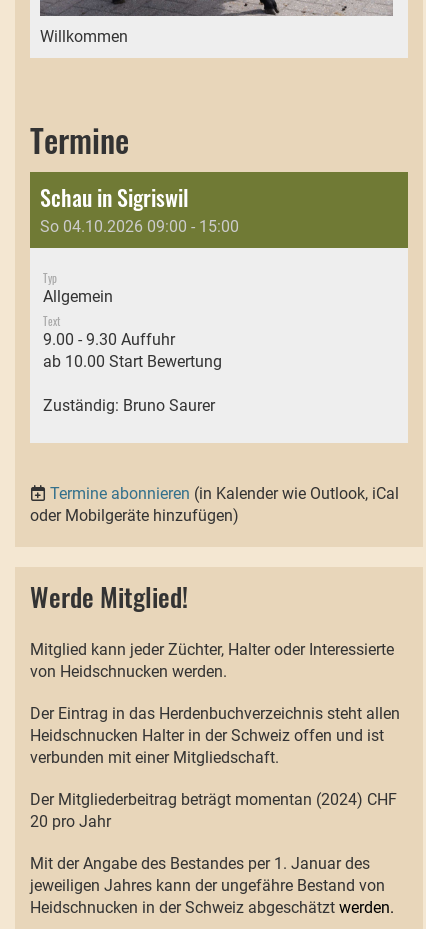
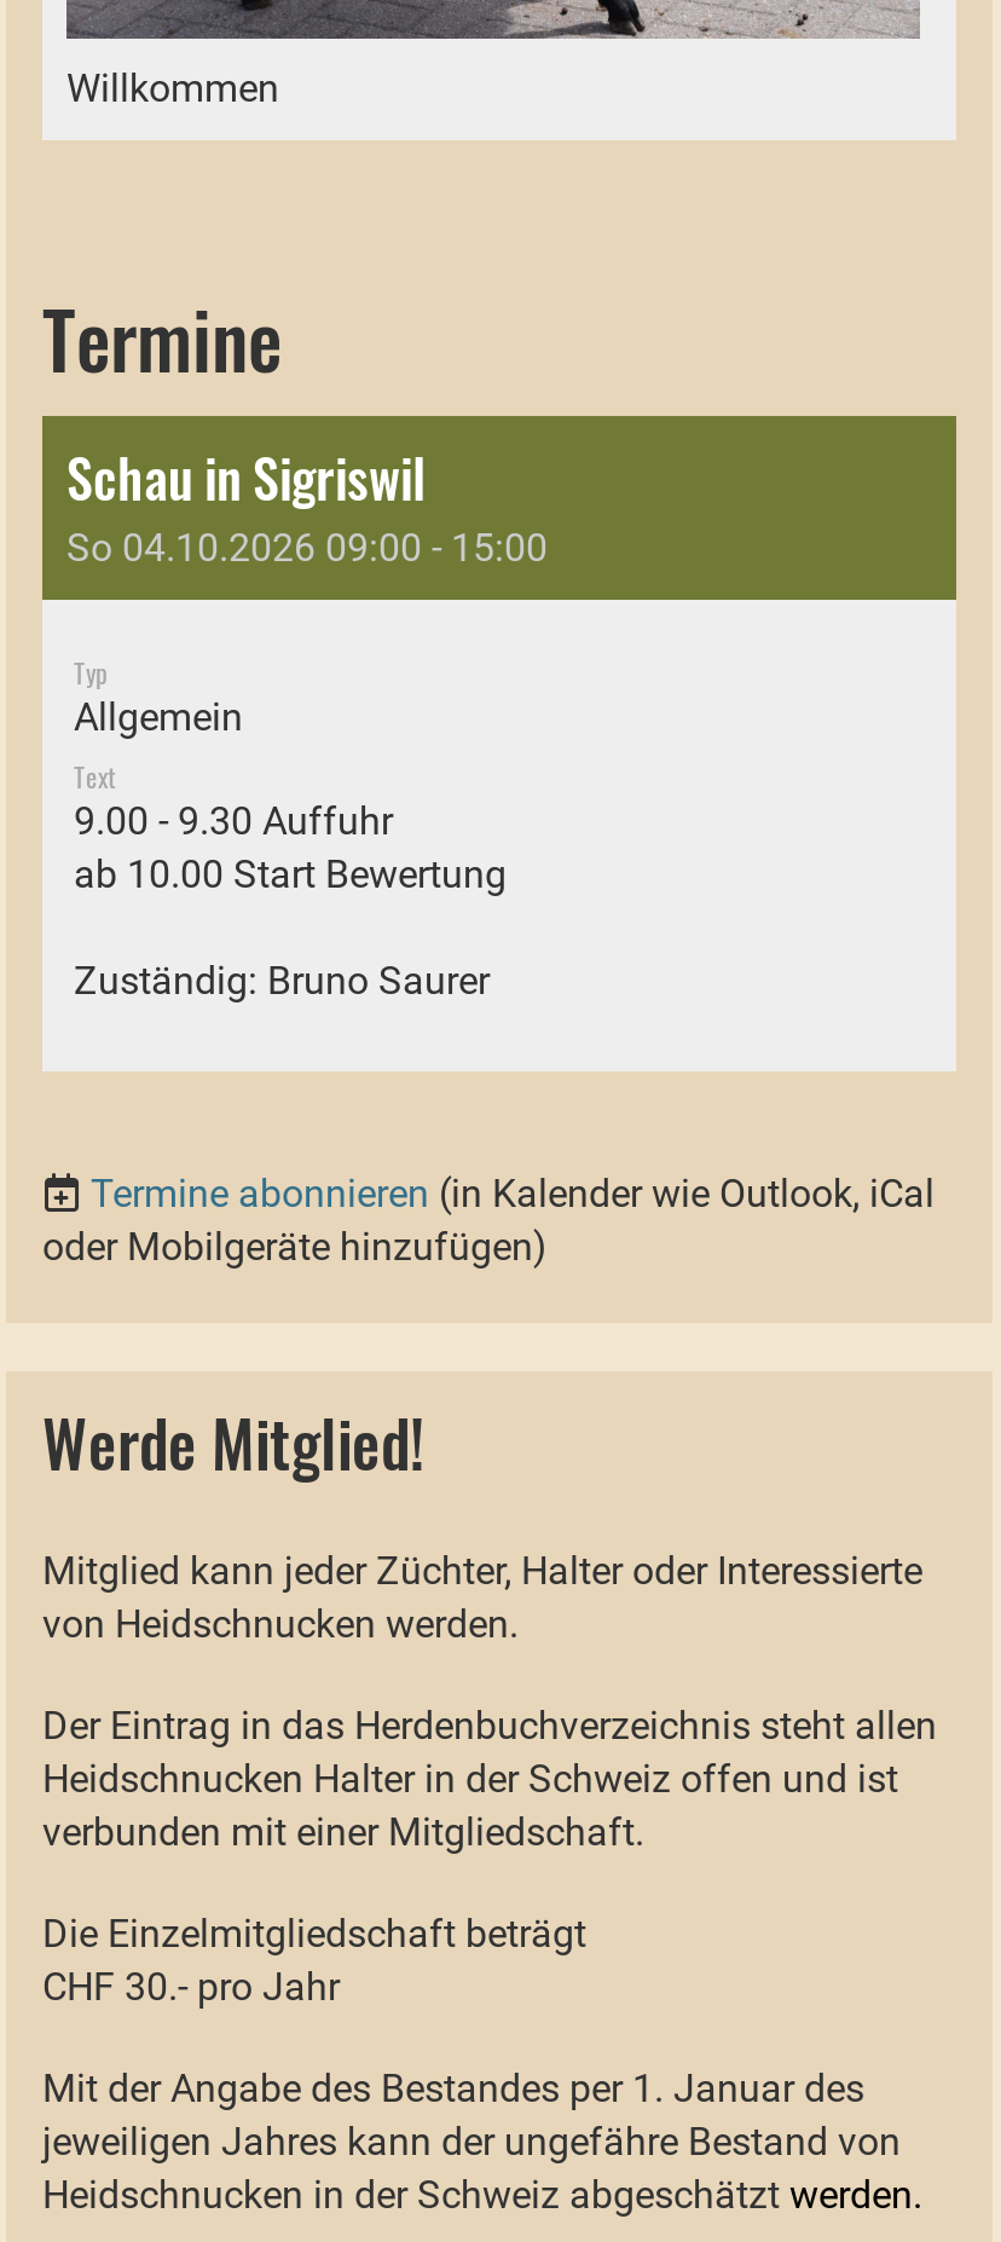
[30,790,397,831] Der Mitgliederbeitrag beträgt momentan (2024) CHF | 20 pro Jahr -> [42,1910,586,2009] Die Einzelmitgliedschaft beträgt | CHF 30.- pro Jahr

